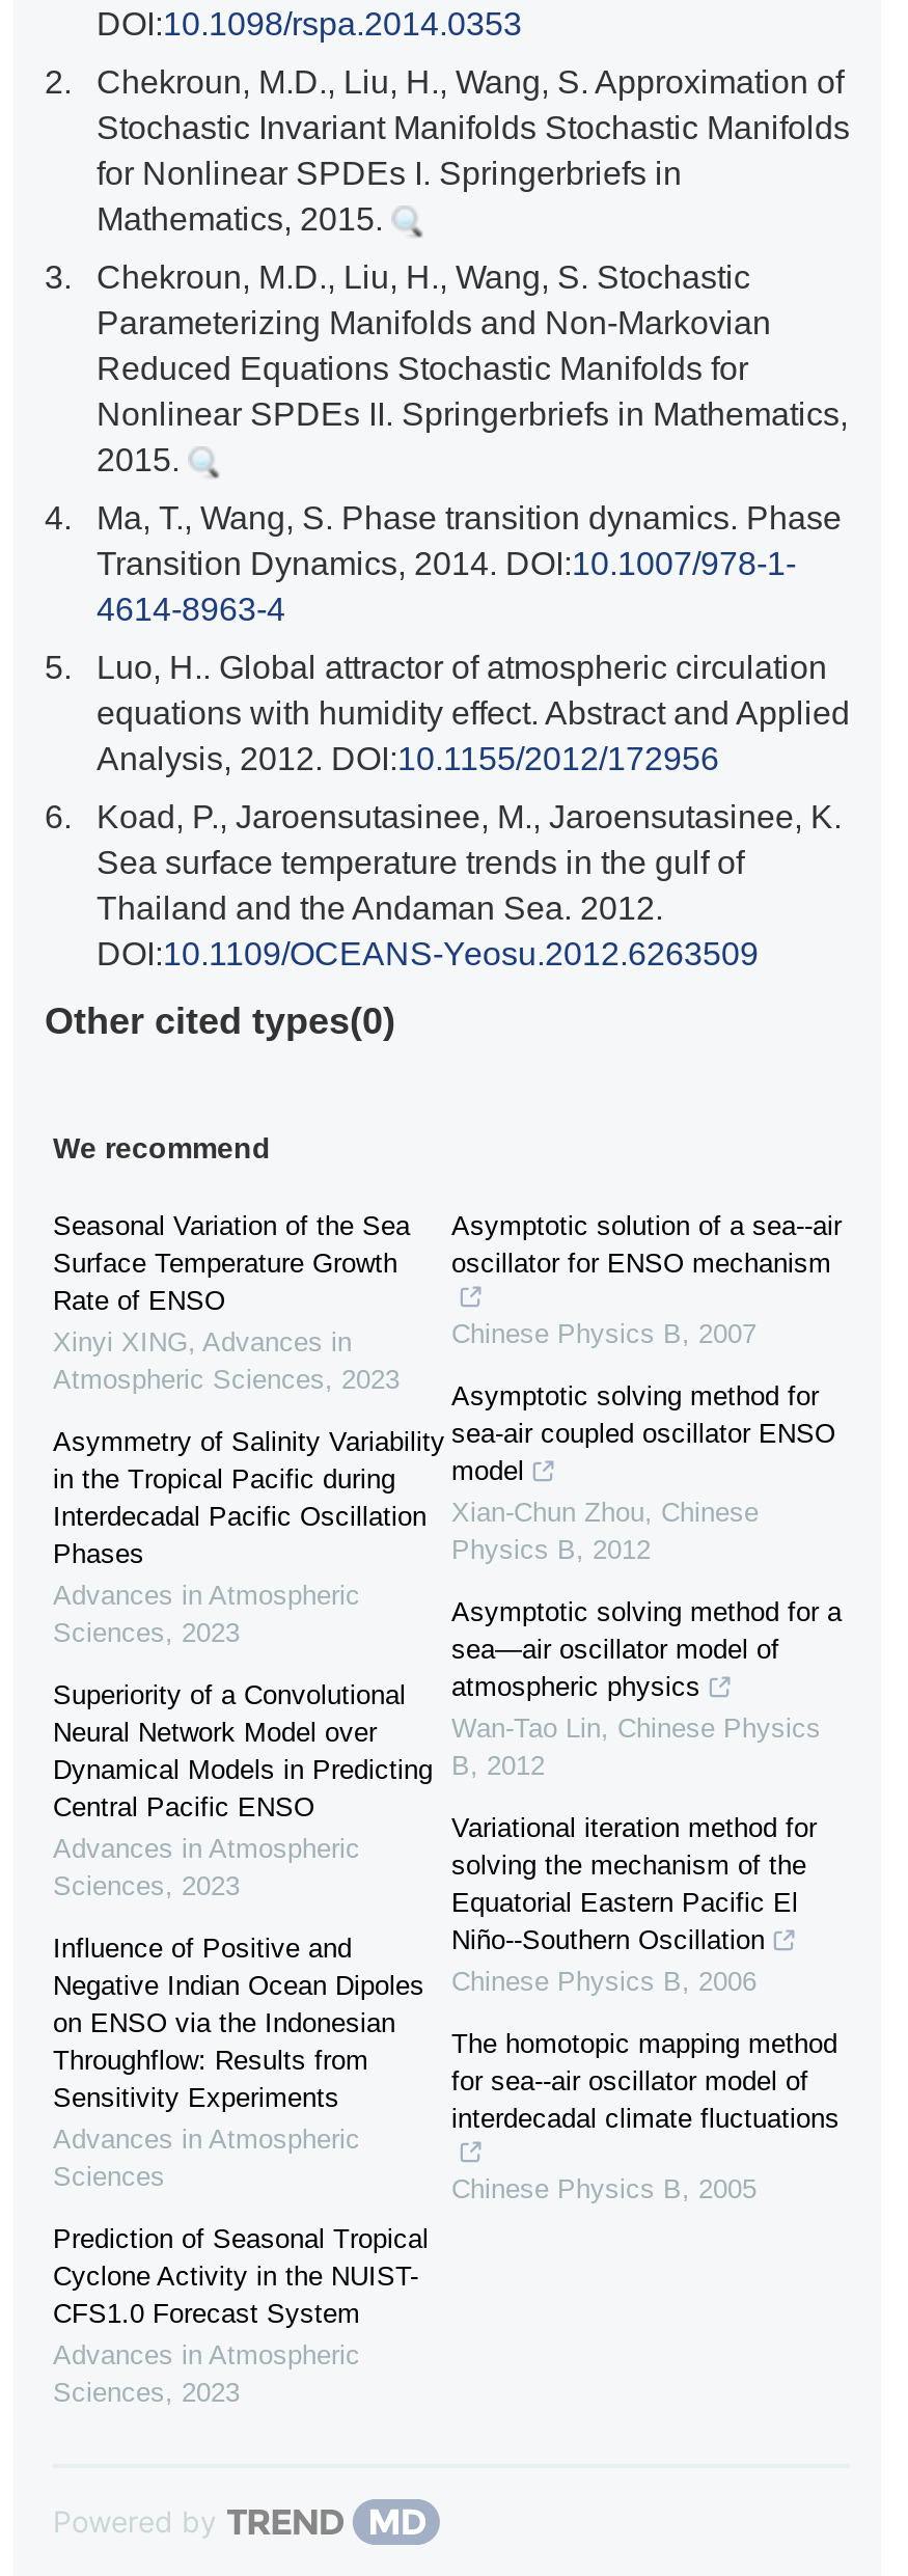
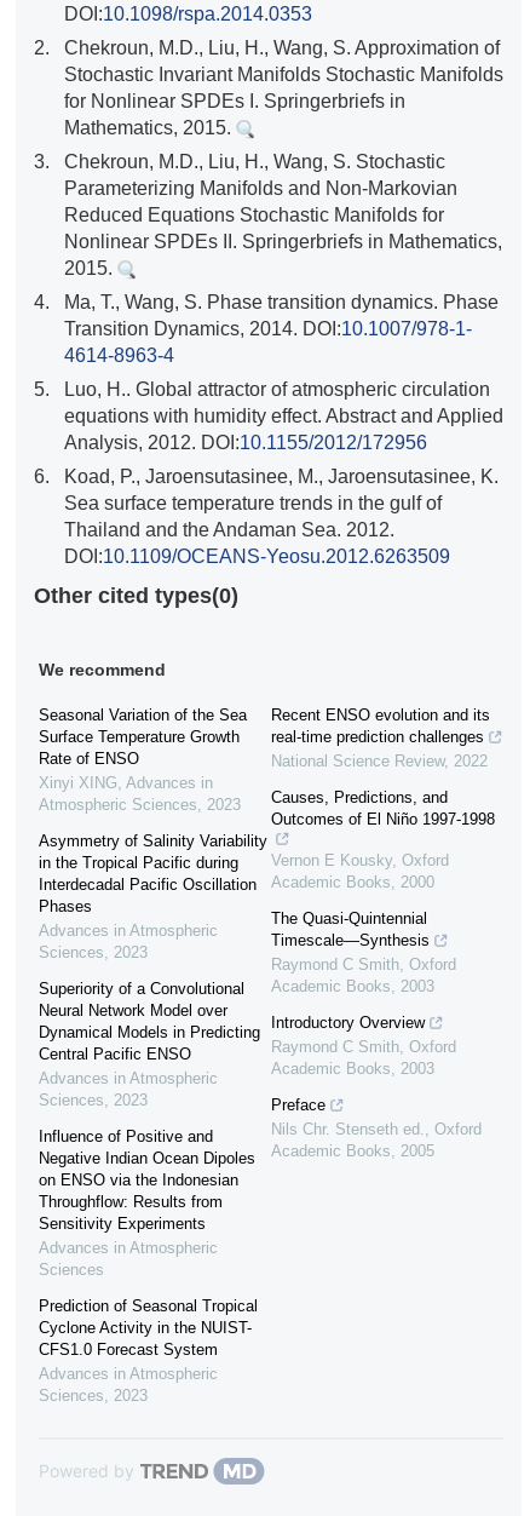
[451,1210,842,2204] Asymptotic solution of a sea--air | oscillator for ENSO mechanism | Chinese Physics B, 2007 | Asymptotic solving method for | sea-air coupled oscillator ENSO | model | Xian-Chun Zhou, Chinese | Physics B, 2012 | Asymptotic solving method for a | sea—air oscillator model of | atmospheric physics | Wan-Tao Lin, Chinese Physics | B, 2012 | Variational iteration method for | solving the mechanism of the | Equatorial Eastern Pacific El | Niño--Southern Oscillation | Chinese Physics B, 2006 | The homotopic mapping method | for sea--air oscillator model of | interdecadal climate fluctuations | Chinese Physics B, 2005 -> [271,706,495,1160] Recent ENSO evolution and its | real-time prediction challenges | National Science Review, 2022 | Causes, Predictions, and | Outcomes of El Niño 1997-1998 | Vernon E Kousky, Oxford | Academic Books, 2000 | The Quasi-Quintennial | Timescale—Synthesis | Raymond C Smith, Oxford | Academic Books, 2003 | Introductory Overview | Raymond C Smith, Oxford | Academic Books, 2003 | Preface | Nils Chr. Stenseth ed., Oxford | Academic Books, 2005

